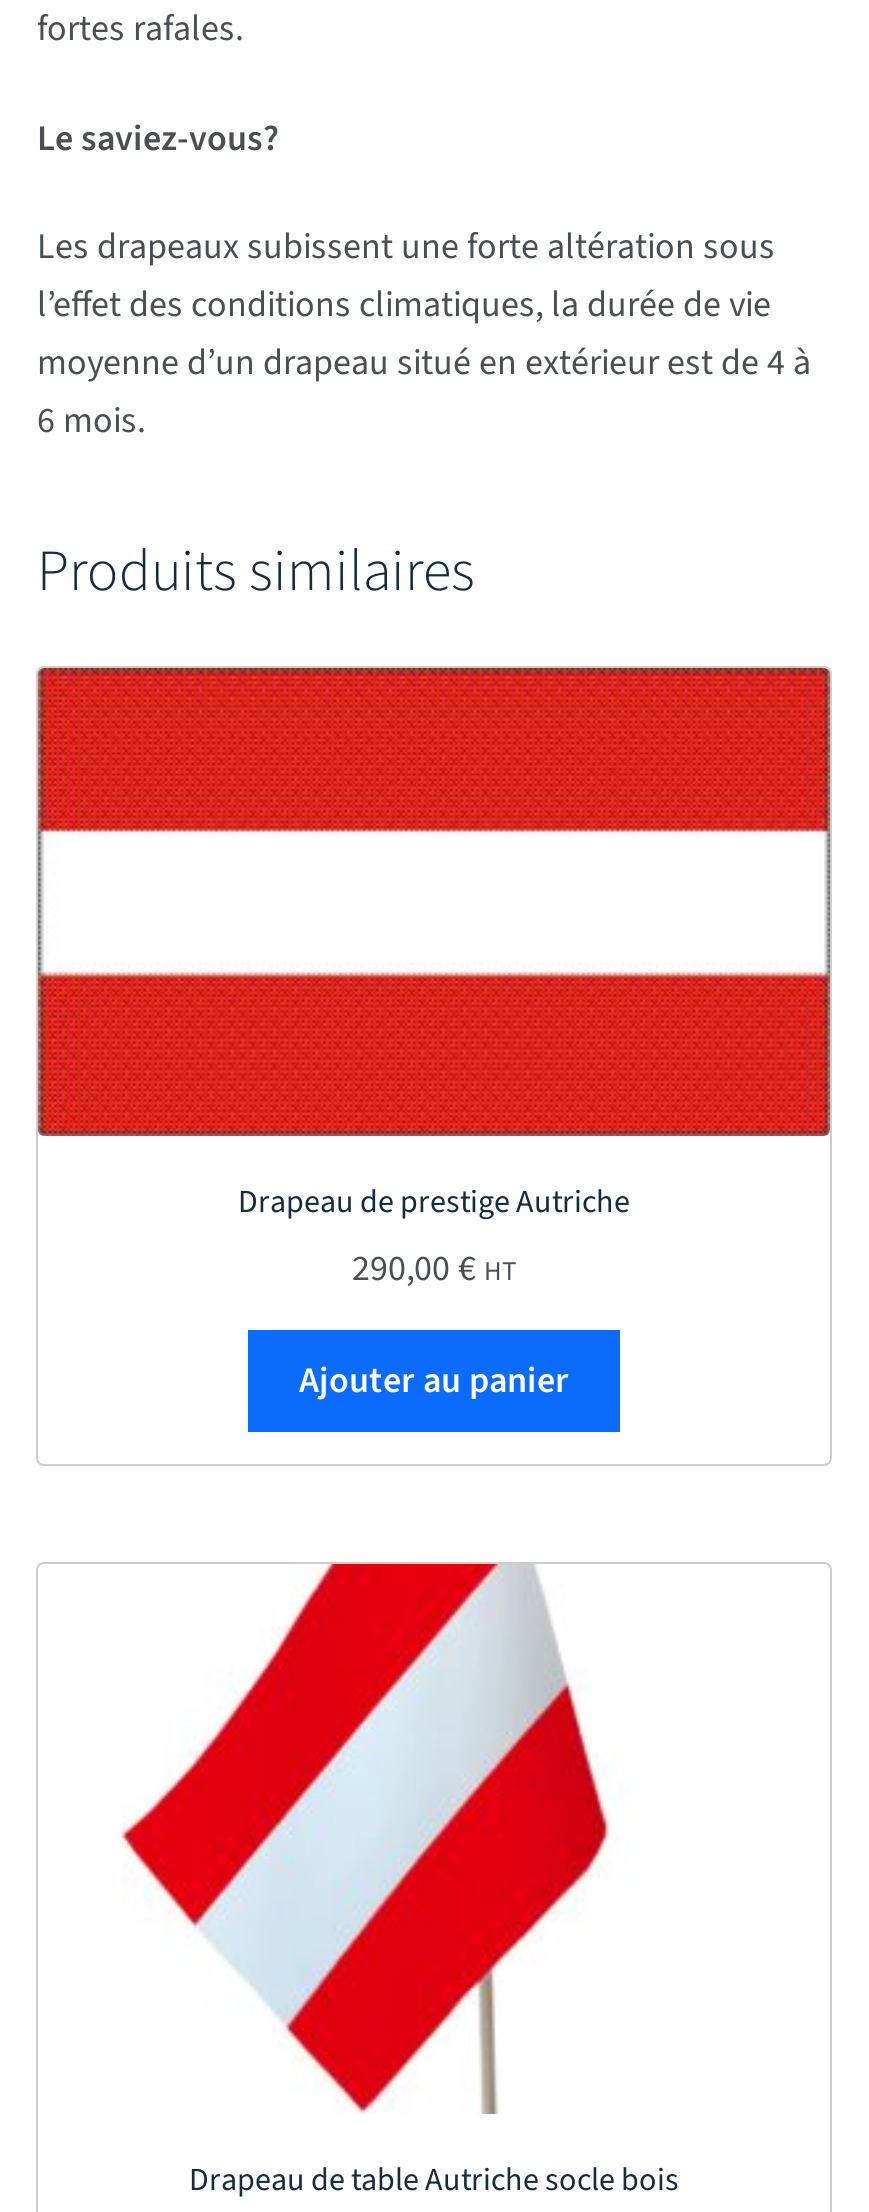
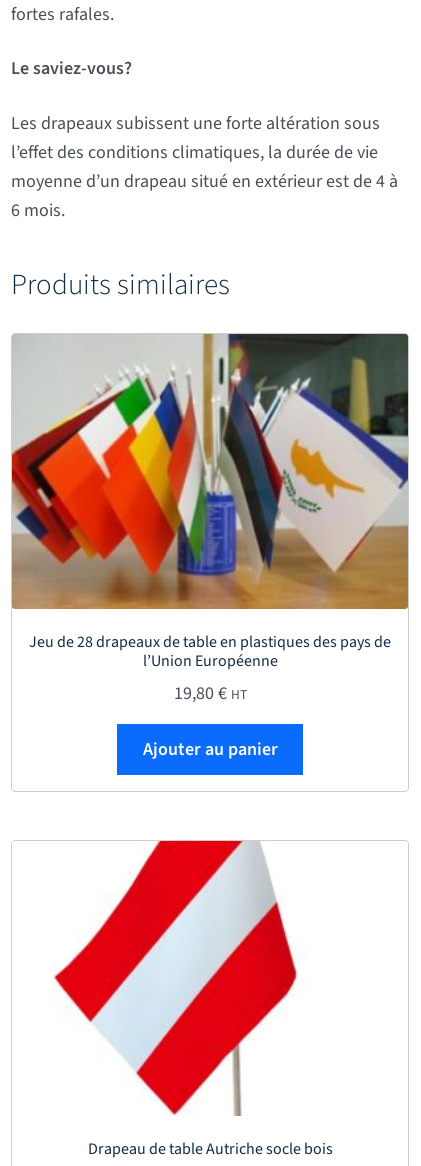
[38,666,832,1293] [image] | Drapeau de prestige Autriche | 290,00 € HT -> [11,333,409,706] [image] | Jeu de 28 drapeaux de table en plastiques des pays de | l’Union Européenne | 19,80 € HT

